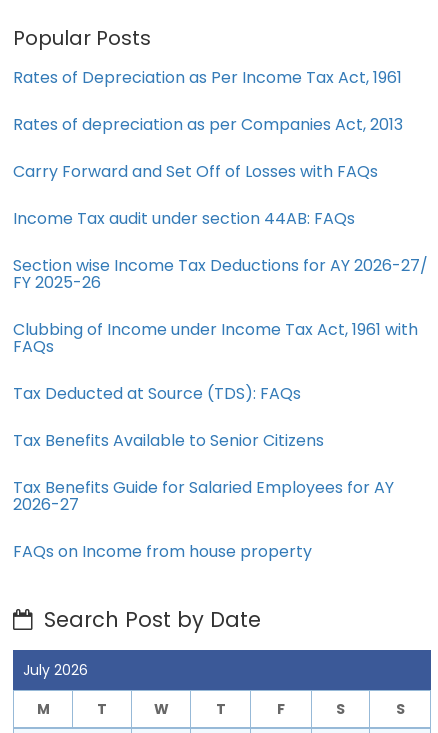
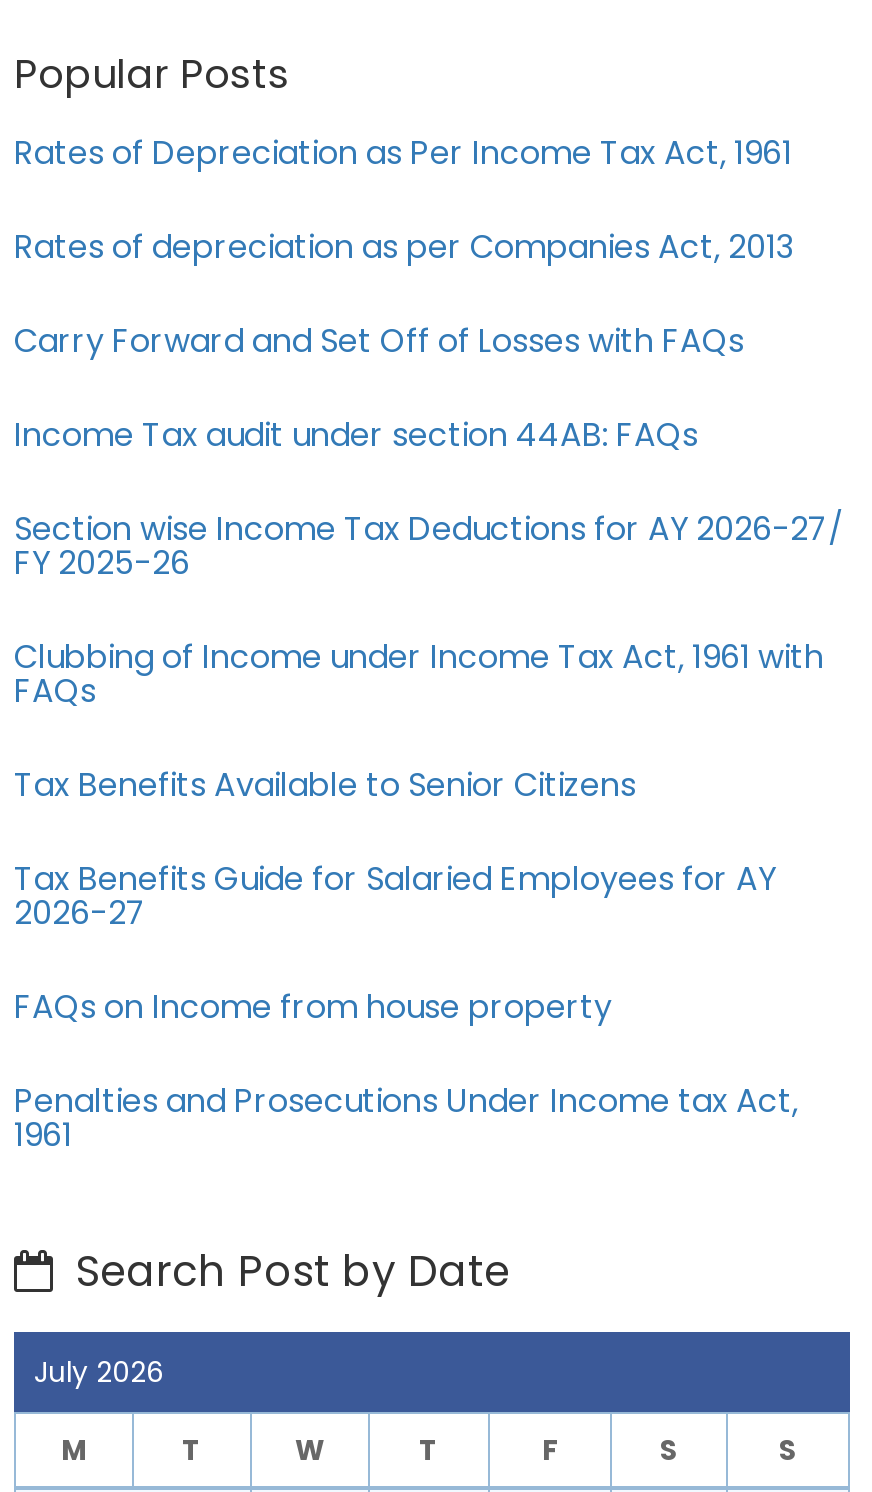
[13,382,301,405] Tax Deducted at Source (TDS): FAQs -> none
moved [13,429,394,563] -> [14,762,776,1030]: Tax Benefits Available to Senior Citizens | Tax Benefits Guide for Salaried Employees for AY | 2026-27 | FAQs on Income from house property
none -> [14,1078,798,1158] Penalties and Prosecutions Under Income tax Act, | 1961

